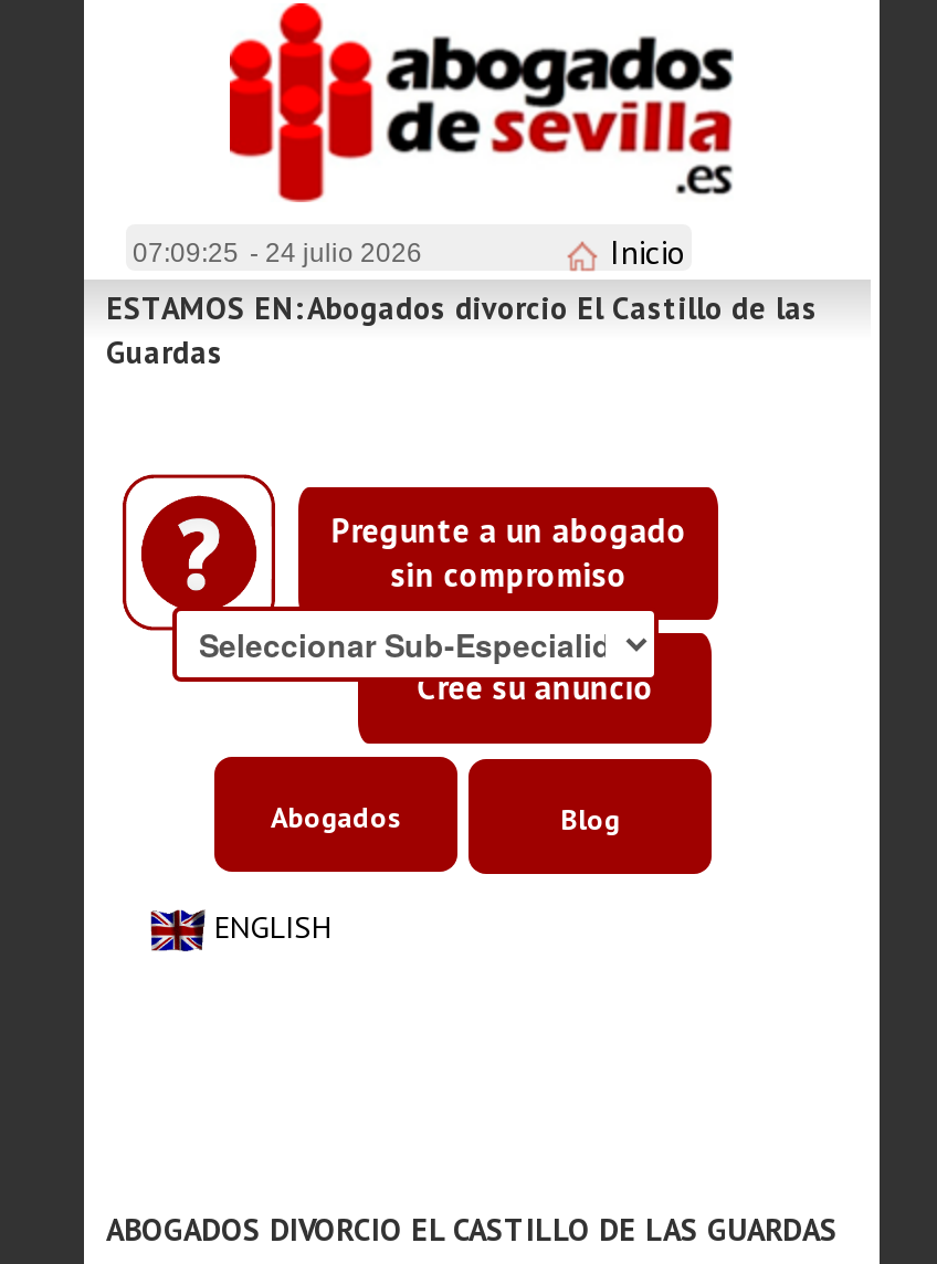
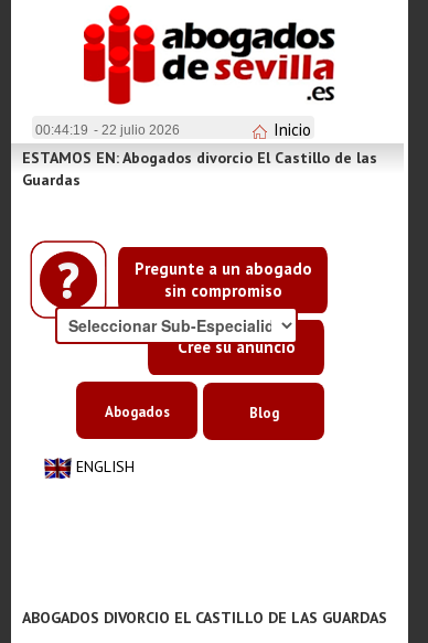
[133,238,422,268] 07:09:25 - 24 julio 2026 -> [35,122,180,138] 00:44:19 - 22 julio 2026

